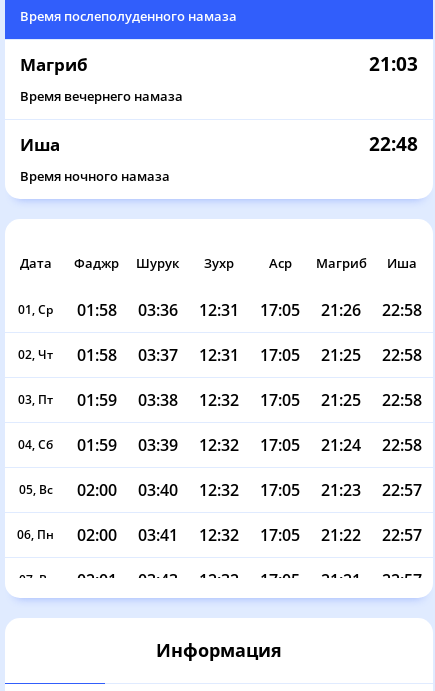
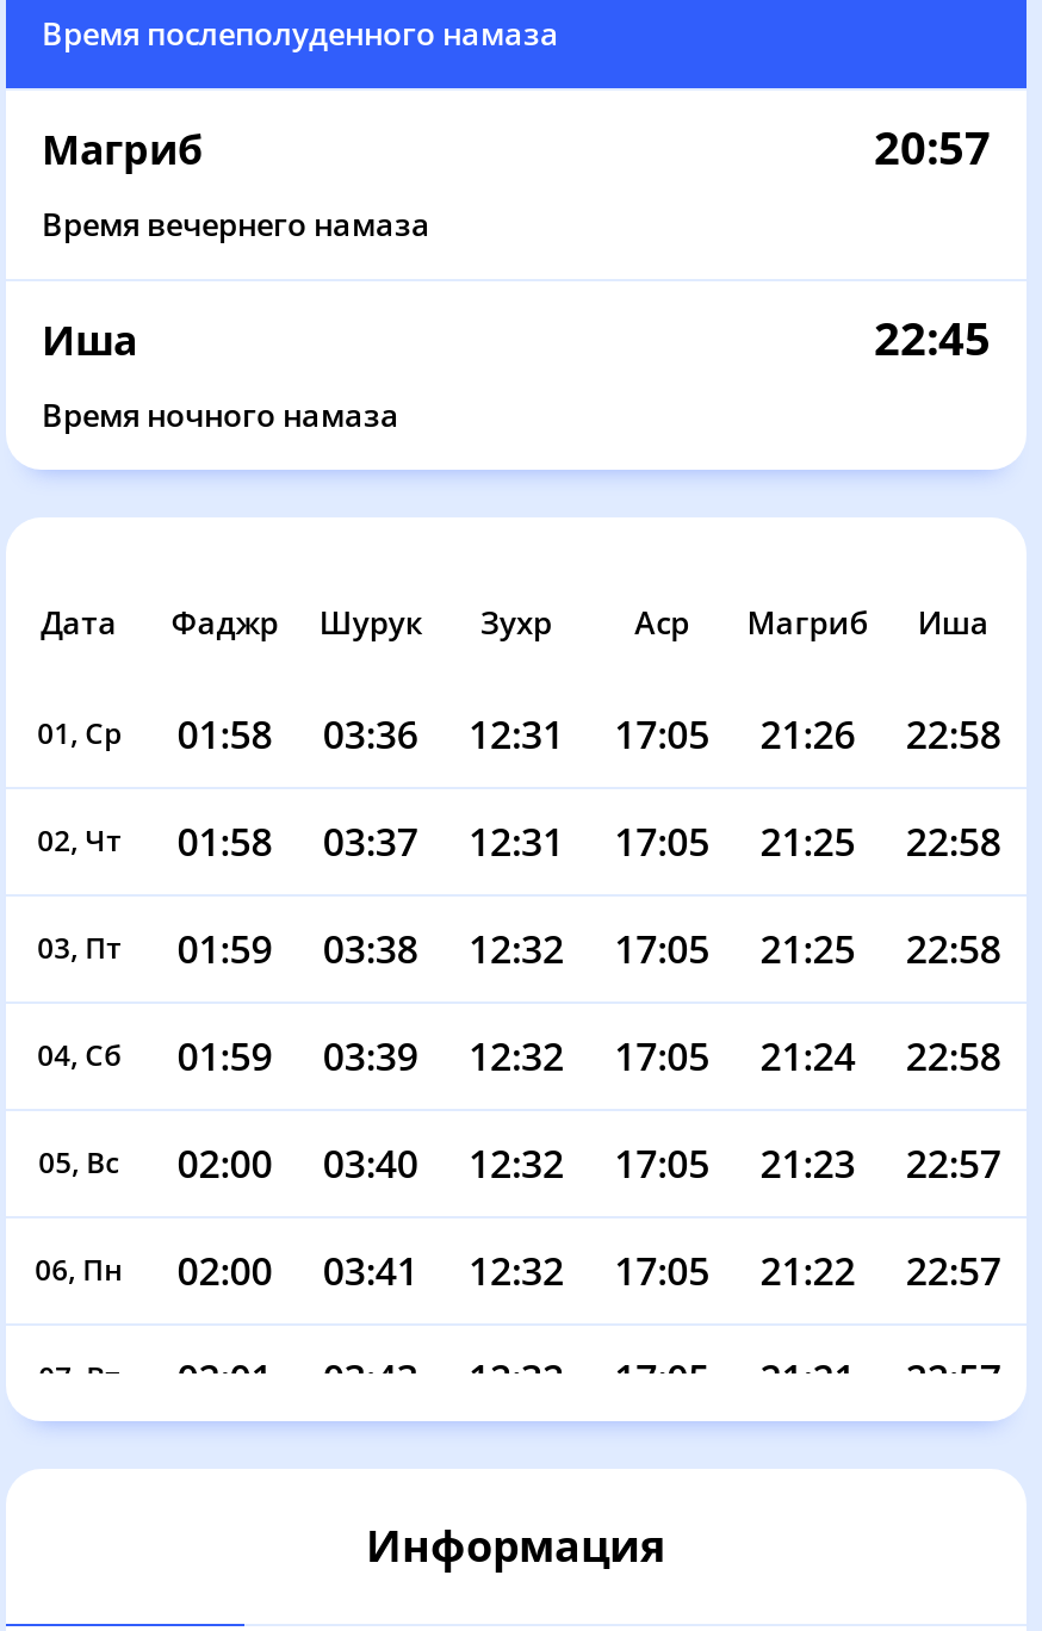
[369,51,418,77] 21:03 -> [874,117,991,179] 20:57
[369,131,418,157] 22:48 -> [874,308,991,370] 22:45

